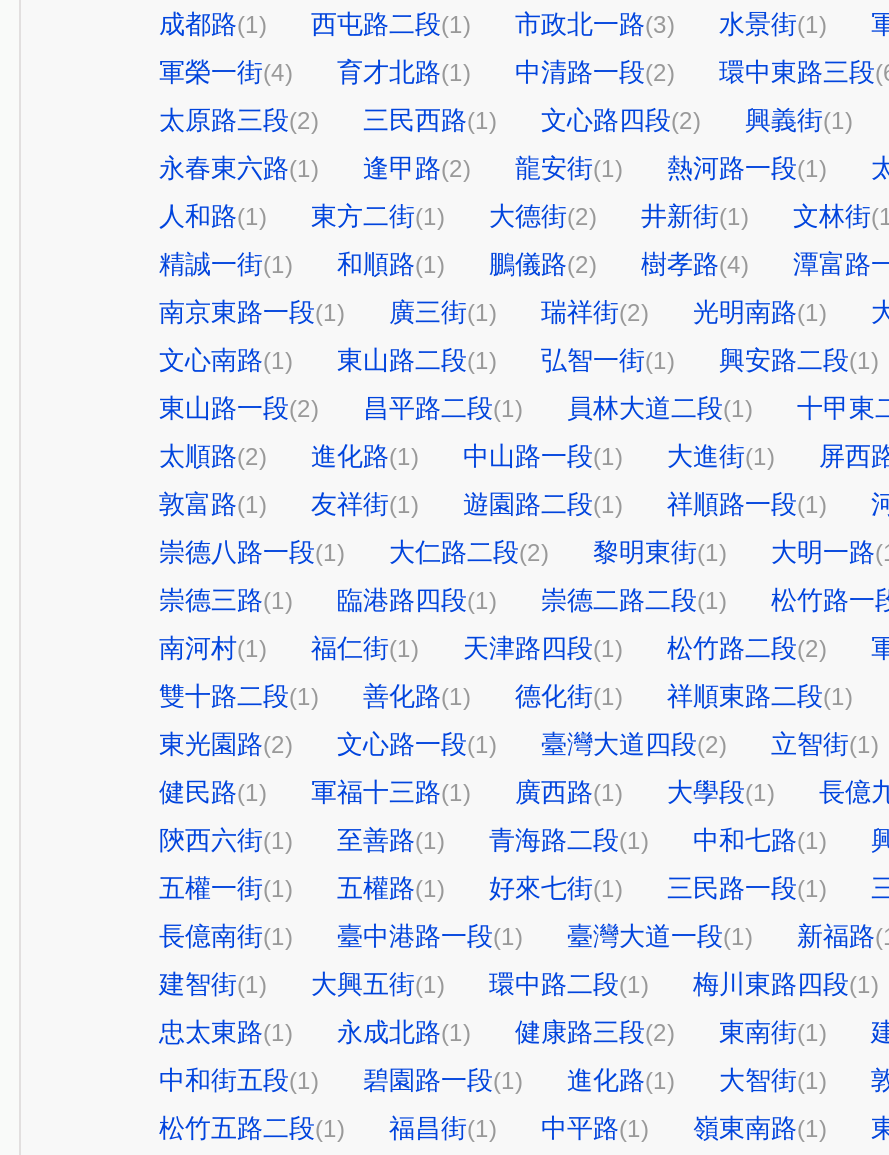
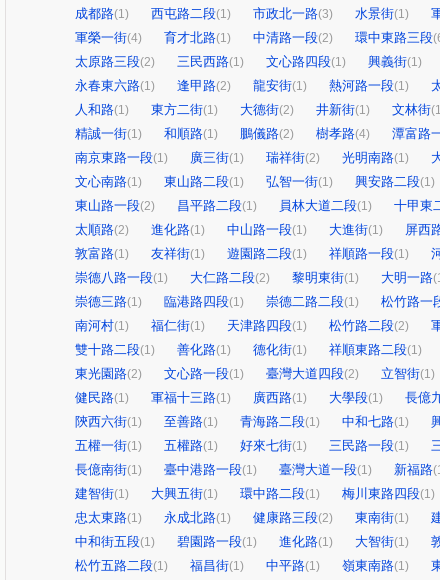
[159,105,853,135] 太原路三段(2) 三民西路(1) 文心路四段(2) 興義街(1) -> [75,54,422,69] 太原路三段(2) 三民西路(1) 文心路四段(1) 興義街(1)

